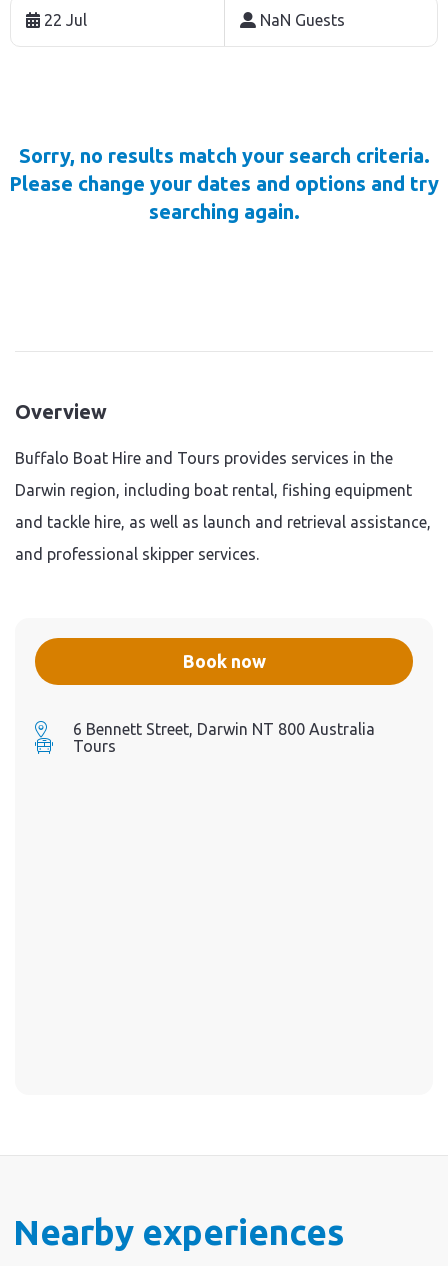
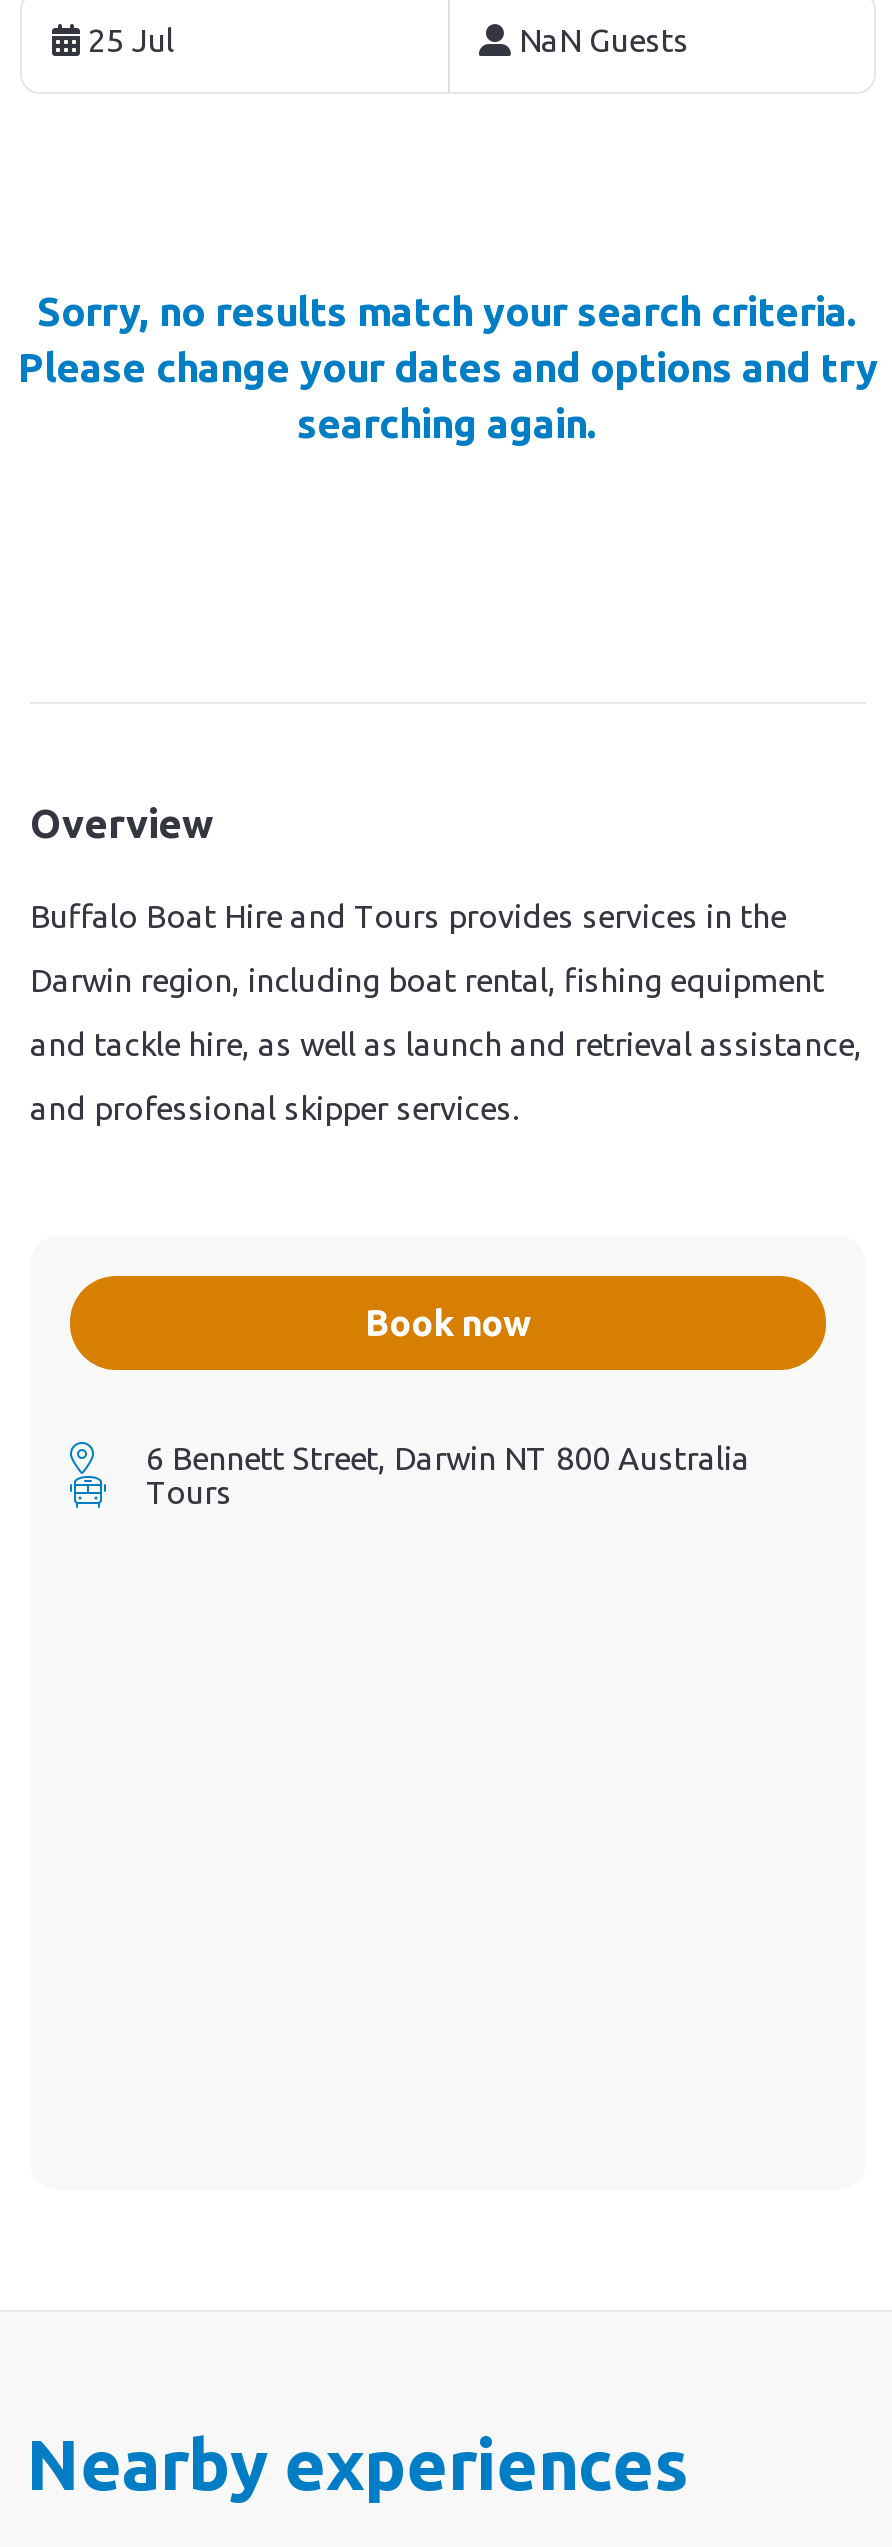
[44,11,87,29] 22 Jul -> [88,21,174,57] 25 Jul

